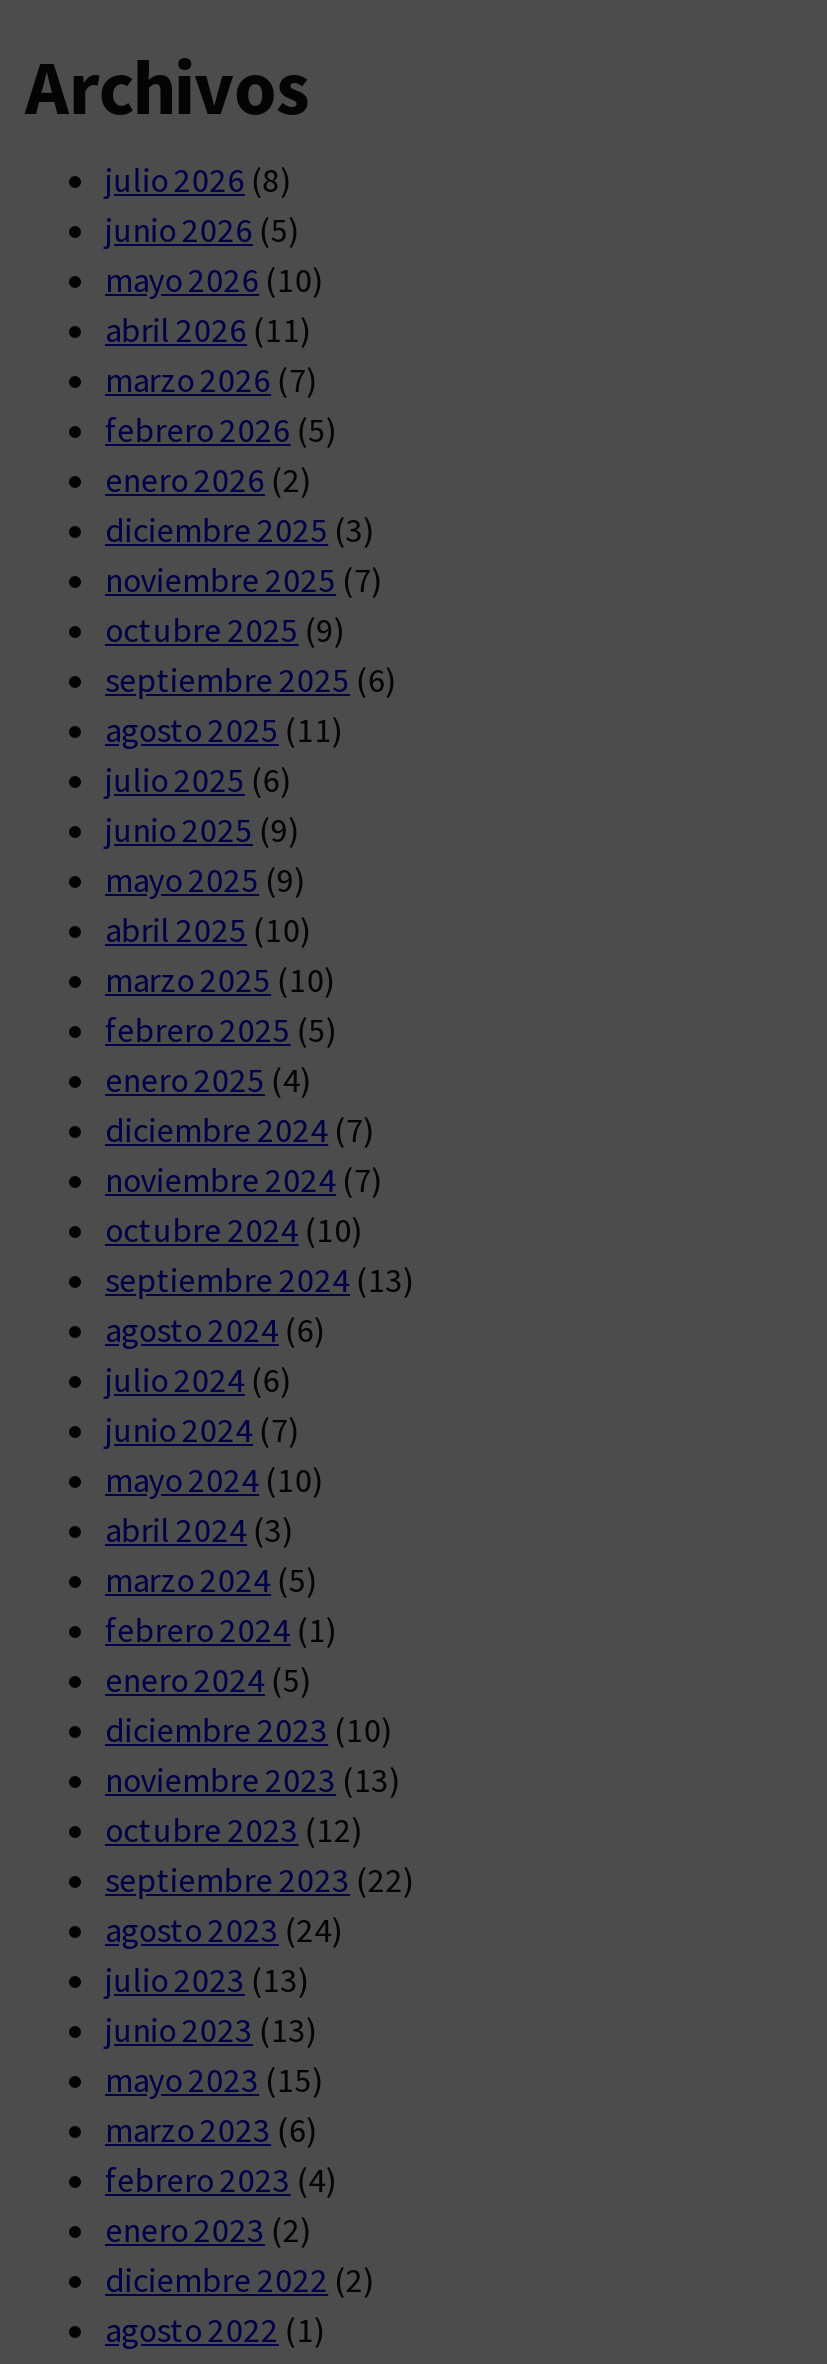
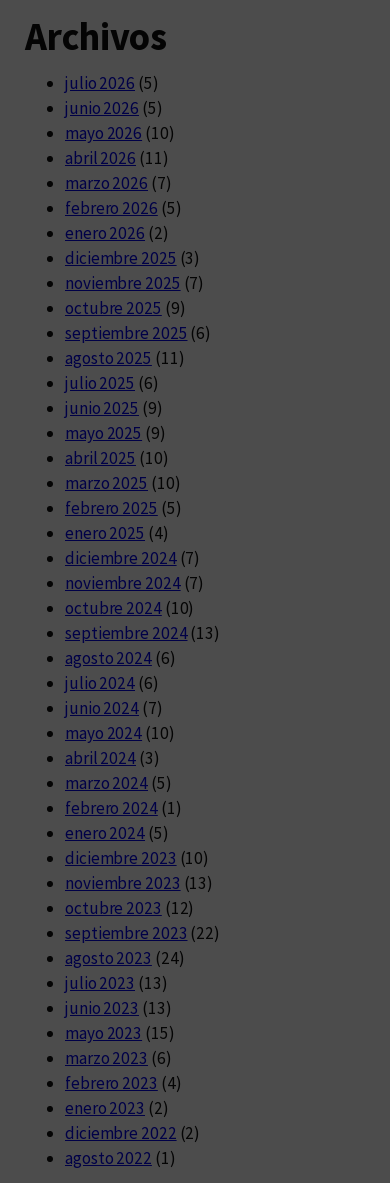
[105,158,292,202] julio 2026 (8) -> [65,72,159,94] julio 2026 (5)

